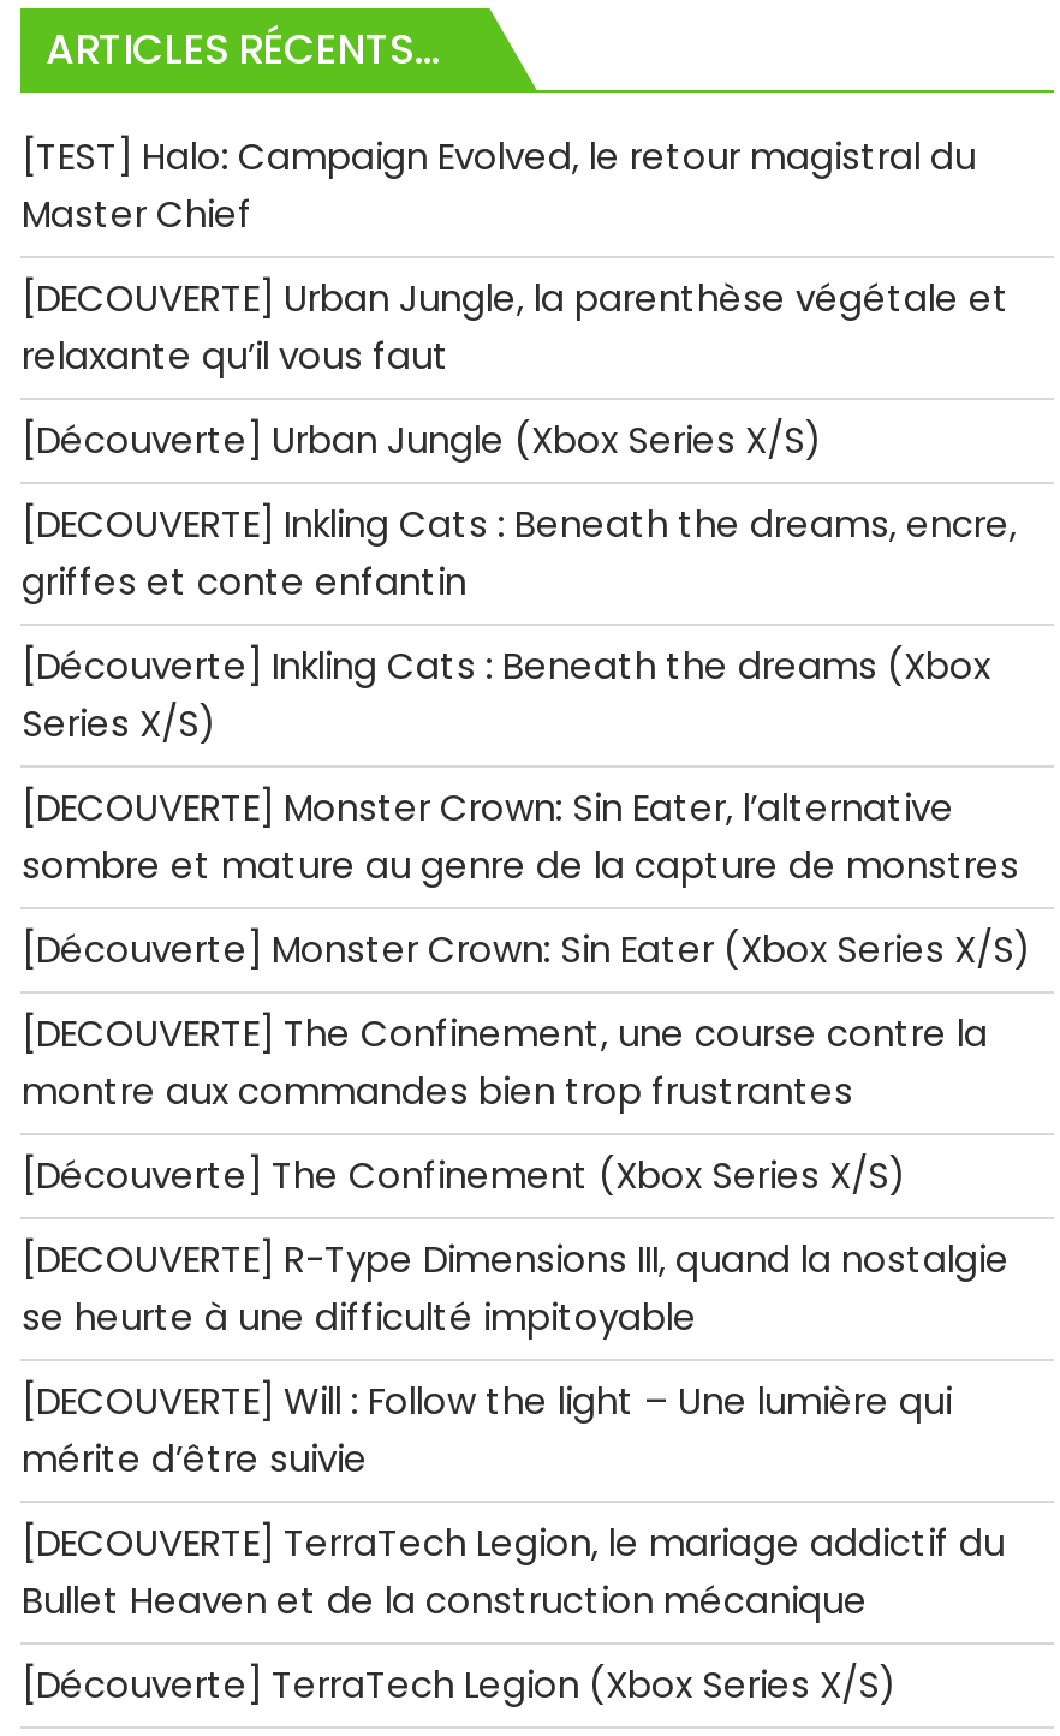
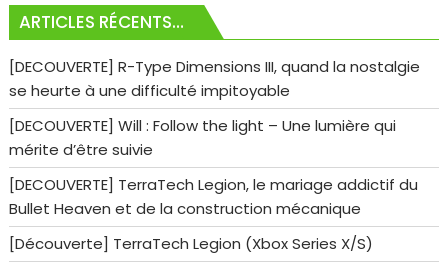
[22,131,1031,1200] [TEST] Halo: Campaign Evolved, le retour magistral du | Master Chief | [DECOUVERTE] Urban Jungle, la parenthèse végétale et | relaxante qu’il vous faut | [Découverte] Urban Jungle (Xbox Series X/S) | [DECOUVERTE] Inkling Cats : Beneath the dreams, encre, | griffes et conte enfantin | [Découverte] Inkling Cats : Beneath the dreams (Xbox | Series X/S) | [DECOUVERTE] Monster Crown: Sin Eater, l’alternative | sombre et mature au genre de la capture de monstres | [Découverte] Monster Crown: Sin Eater (Xbox Series X/S) | [DECOUVERTE] The Confinement, une course contre la | montre aux commandes bien trop frustrantes | [Découverte] The Confinement (Xbox Series X/S) -> none

